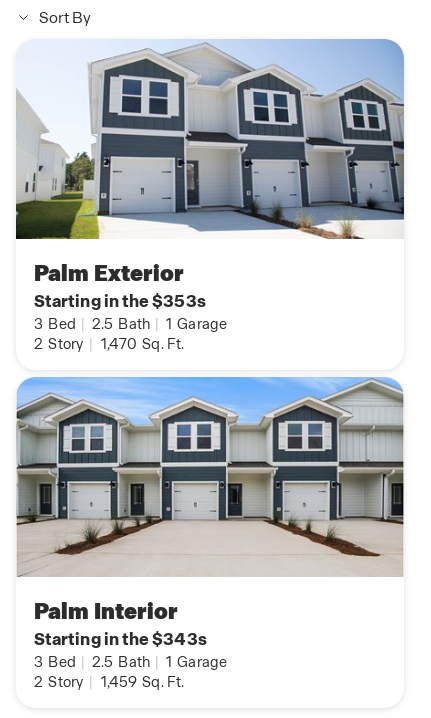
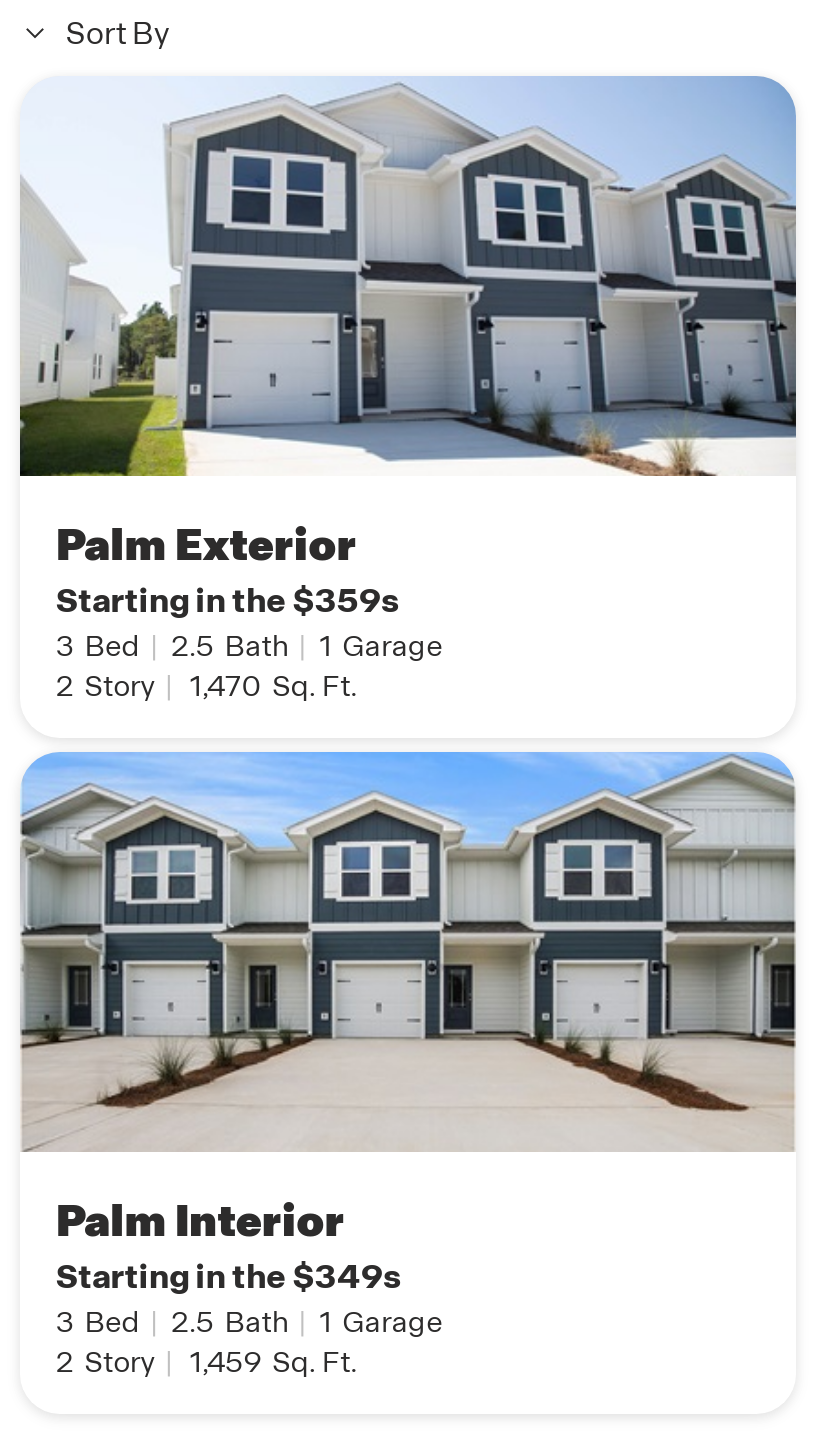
[34,290,206,312] Starting in the $353s -> [56,579,399,623] Starting in the $359s
[34,628,207,650] Starting in the $343s -> [56,1255,401,1299] Starting in the $349s

